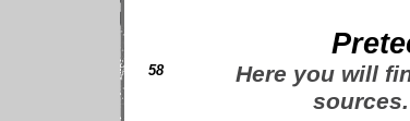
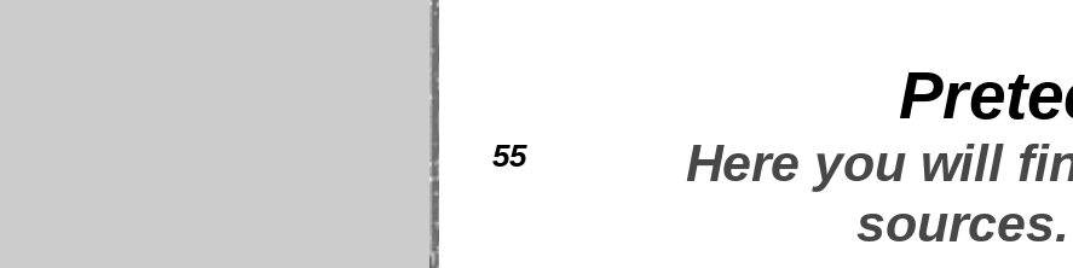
[148,62,164,78] 58 -> [492,138,526,174] 55

